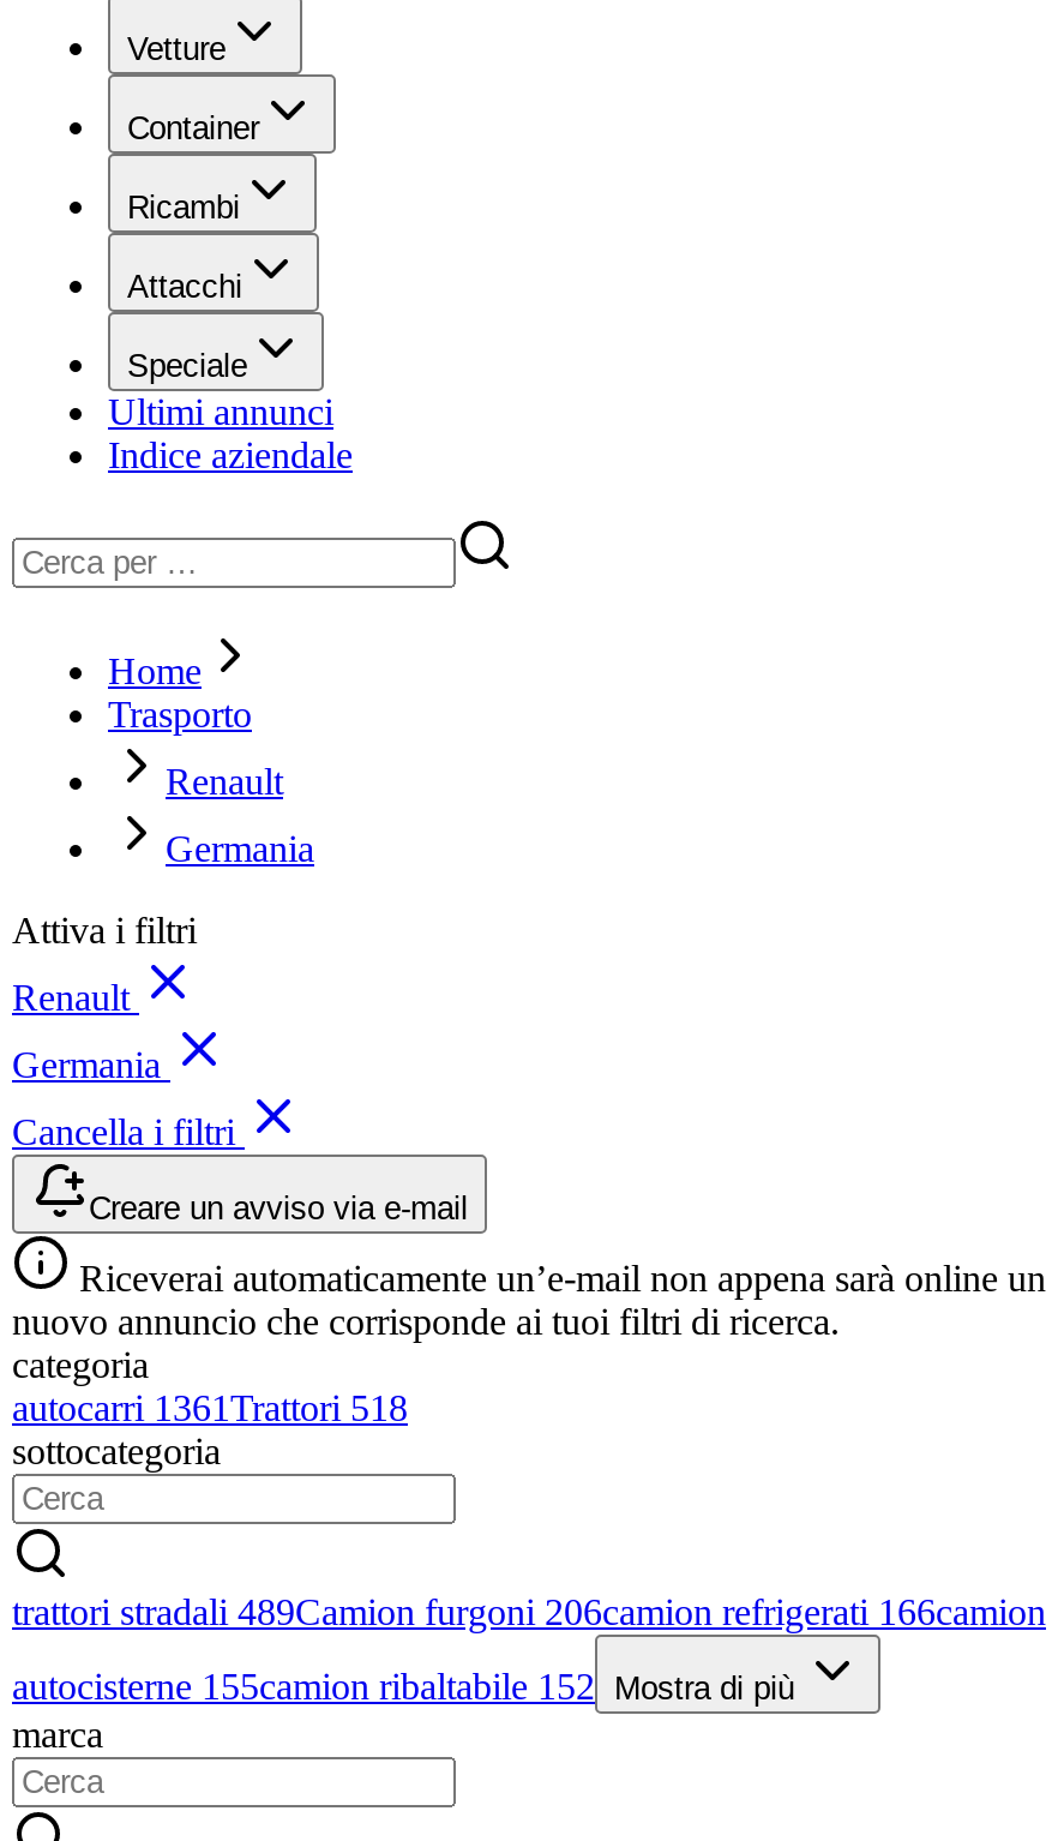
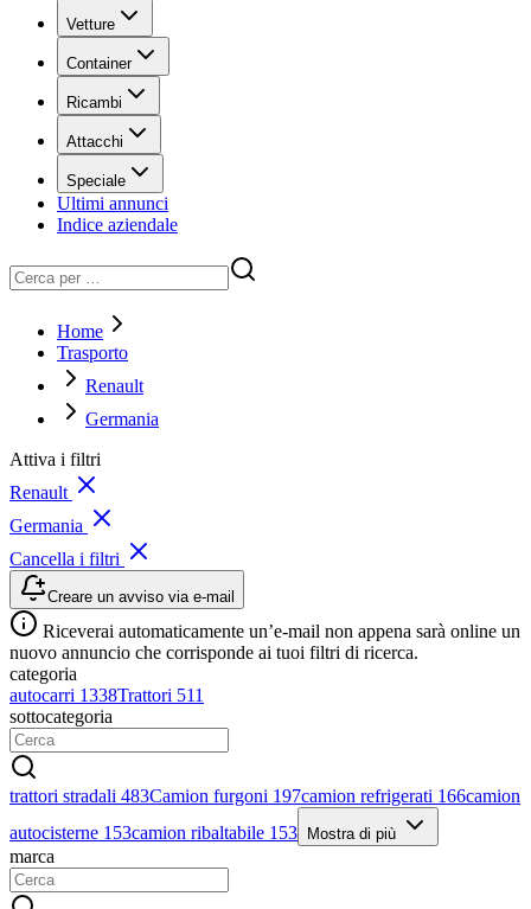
[12,1388,408,1429] autocarri 1361 Trattori 518 -> [9,685,204,706] autocarri 1338 Trattori 511
[12,1592,1046,1633] trattori stradali 489Camion furgoni 206camion refrigerati 166camion -> [9,786,520,806] trattori stradali 483Camion furgoni 197camion refrigerati 166camion
[12,1667,804,1707] autocisterne 155camion ribaltabile 152 Mostra di più -> [9,823,401,843] autocisterne 153camion ribaltabile 153 Mostra di più

